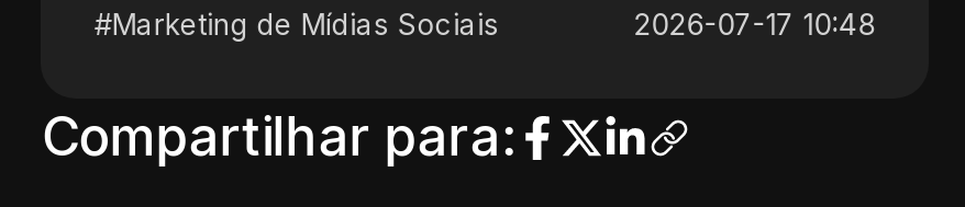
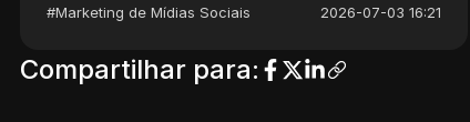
[633,6,875,41] 2026-07-17 10:48 -> [320,3,441,21] 2026-07-03 16:21

